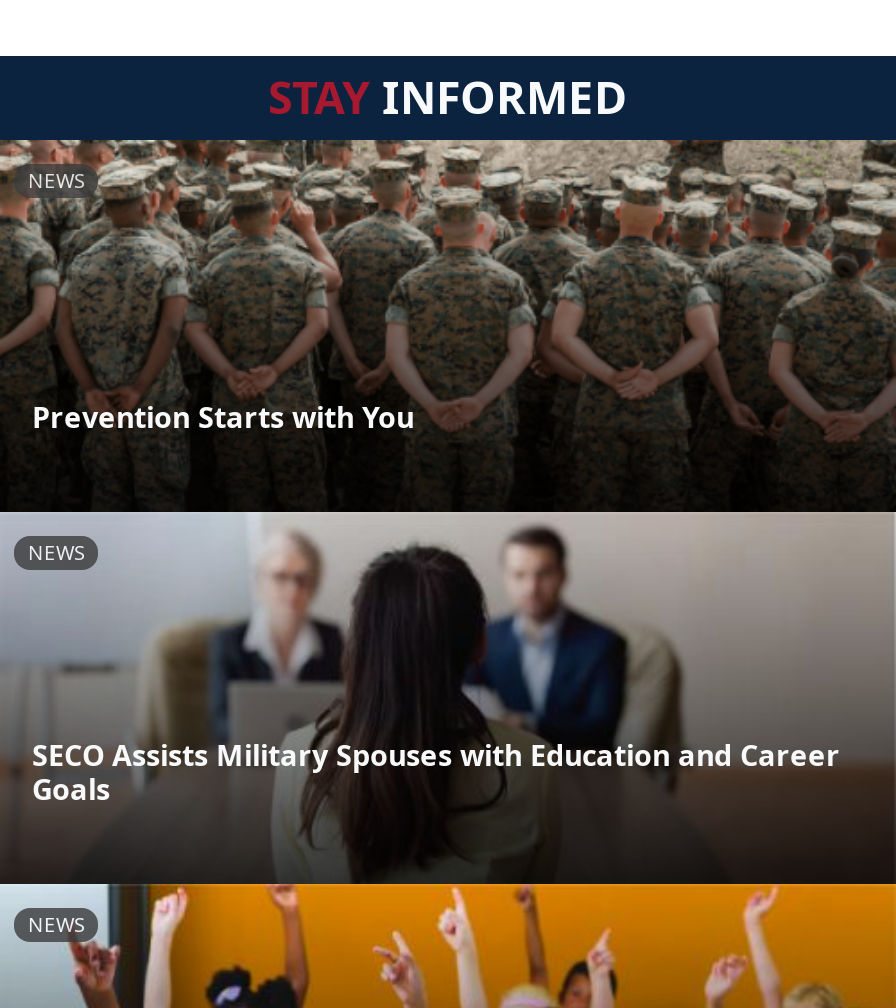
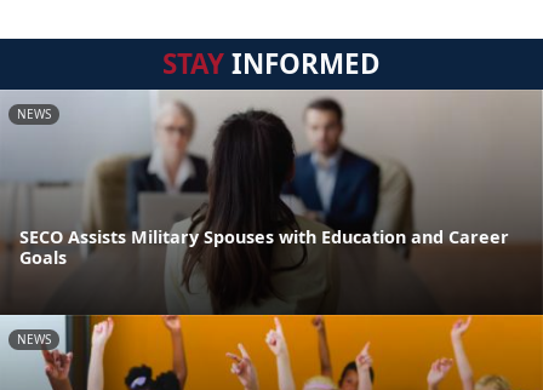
[6,139,890,511] [image] | NEWS -> none
[32,398,414,436] Prevention Starts with You -> none

